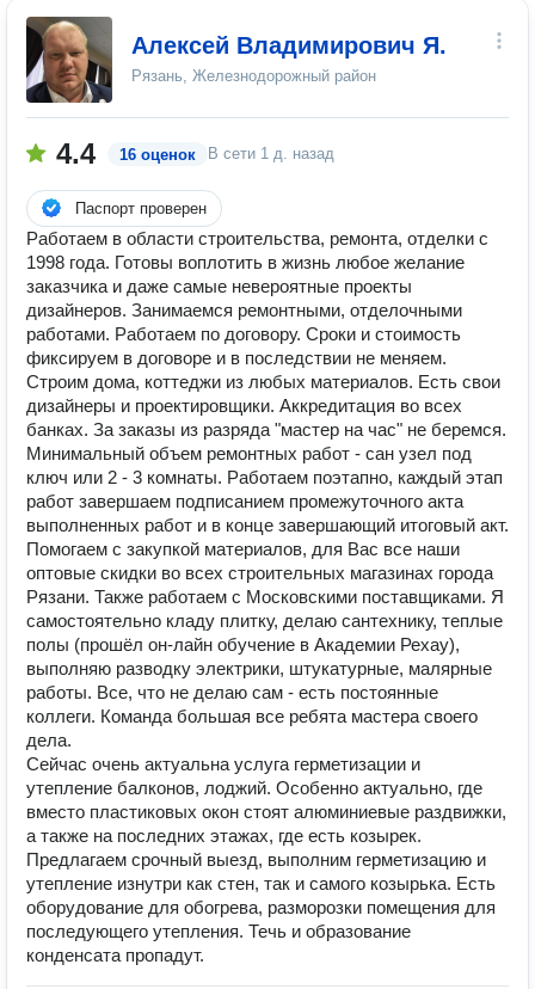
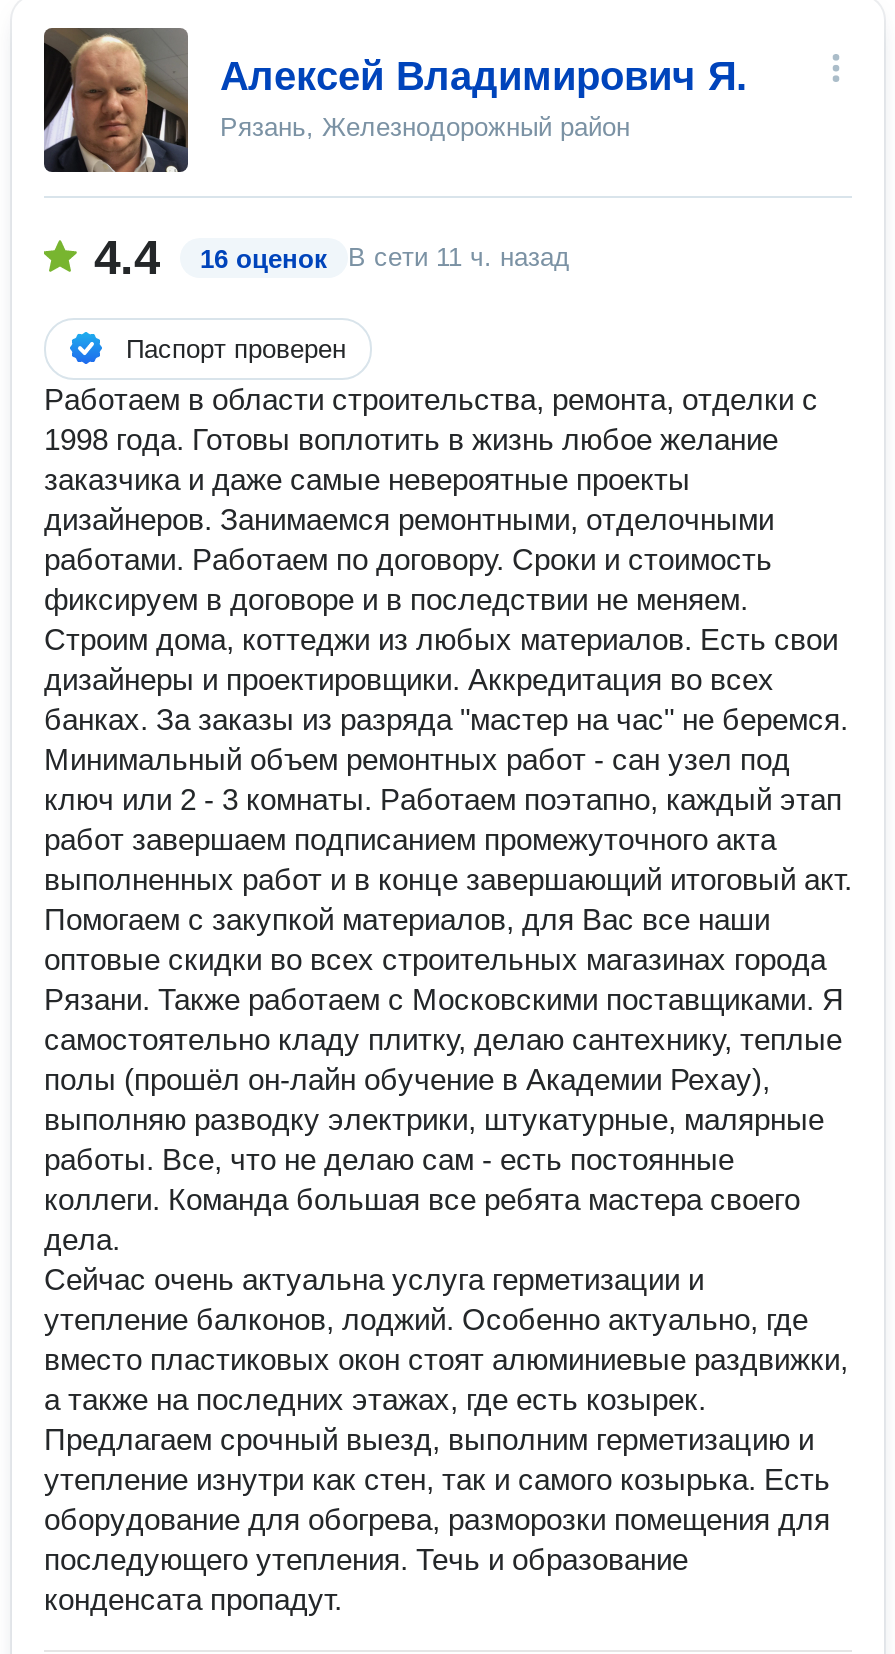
[56,137,334,170] 4.4 16 оценок В сети 1 д. назад -> [94,230,570,284] 4.4 16 оценок В сети 11 ч. назад

